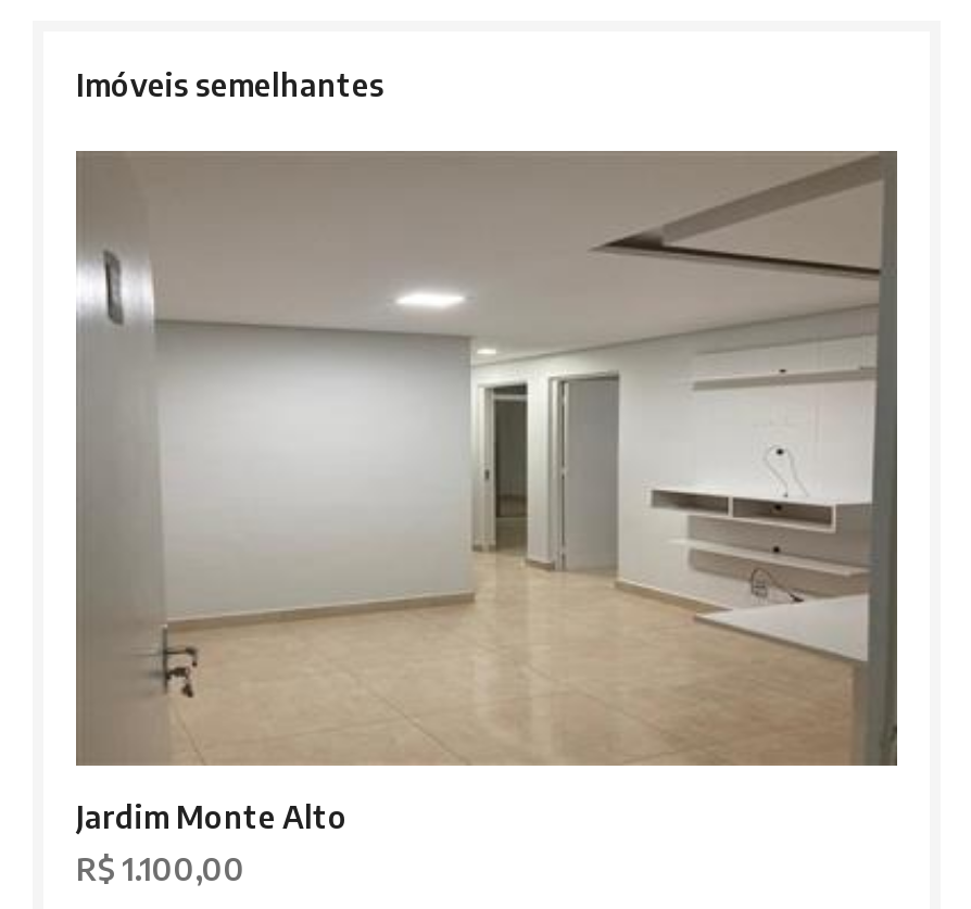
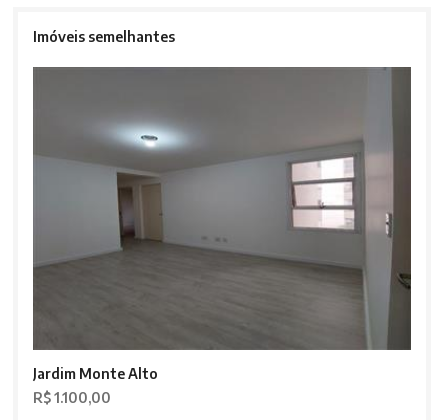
[76,151,897,768] [image] -> [32,67,411,351] [image]

